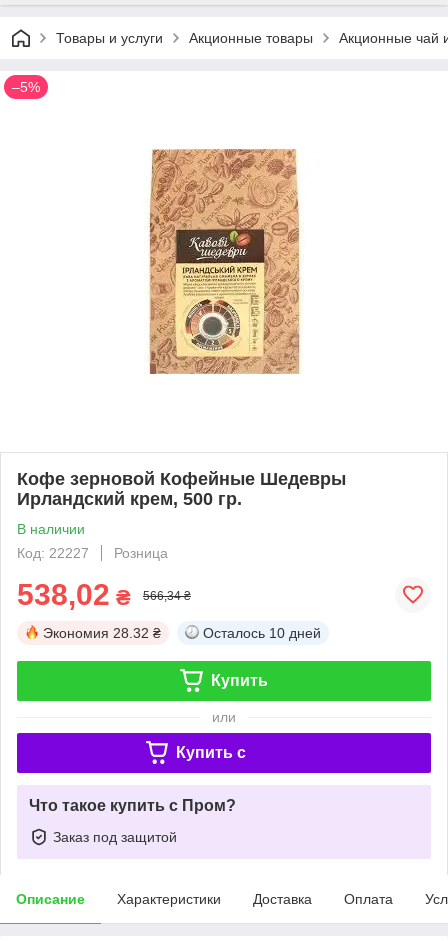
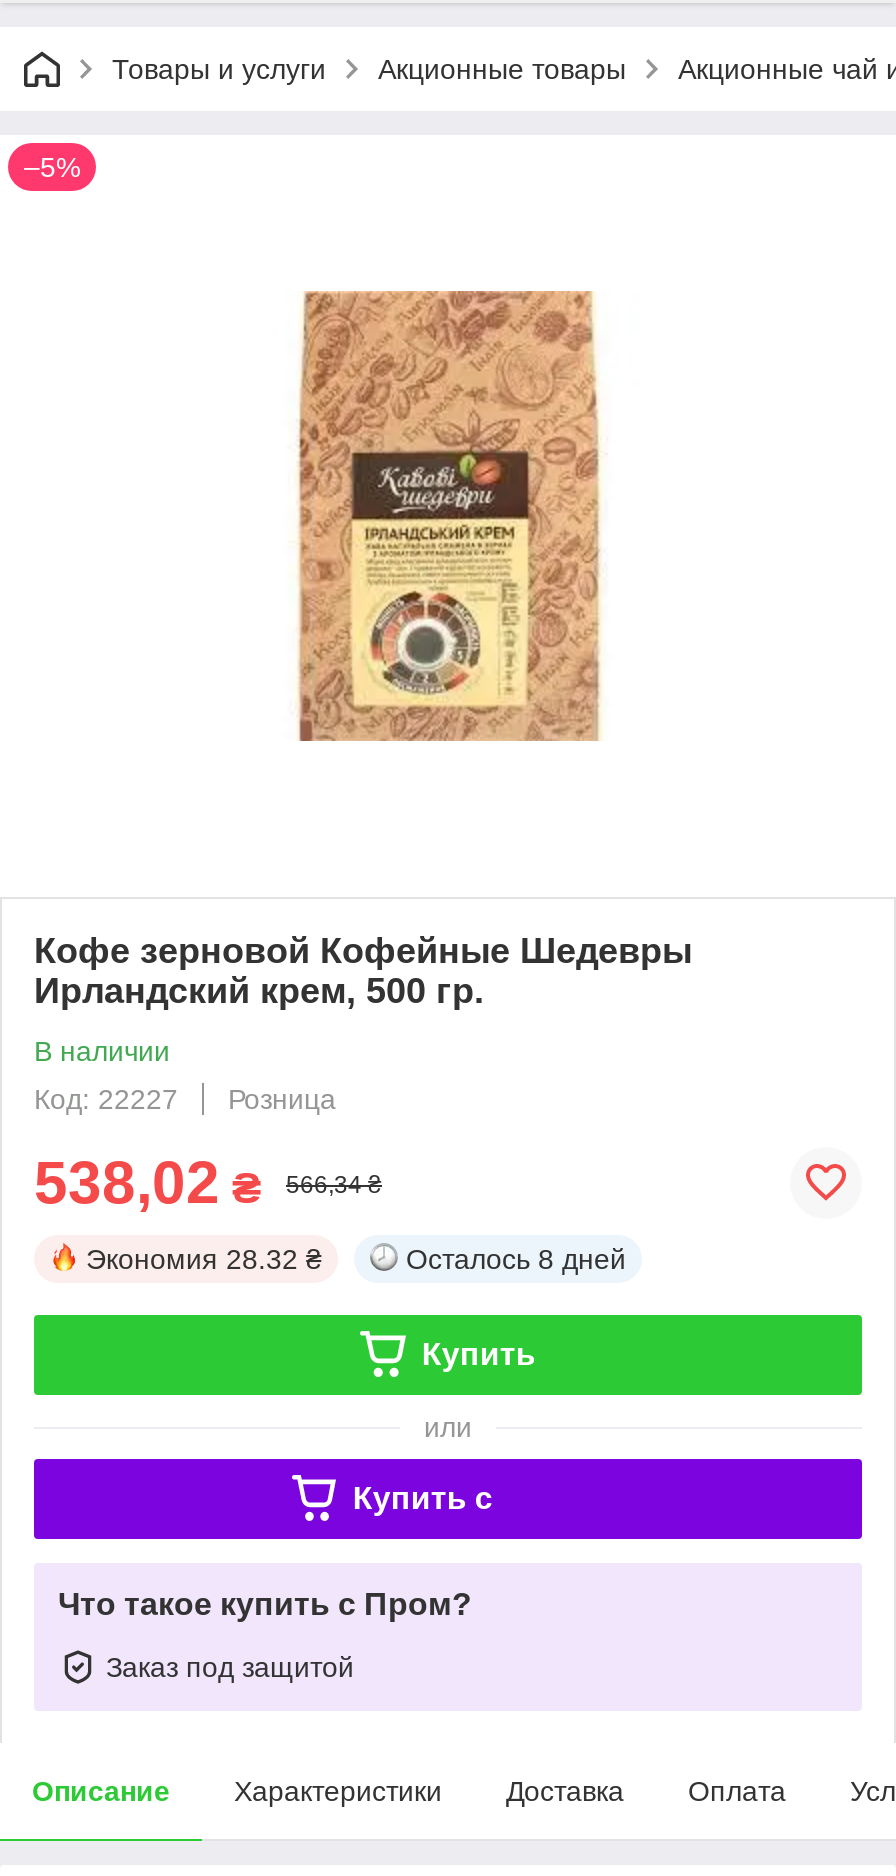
[203,625,321,641] Осталось 10 дней -> [406,1243,626,1275] Осталось 8 дней

